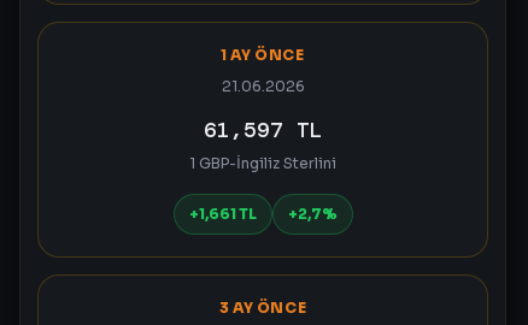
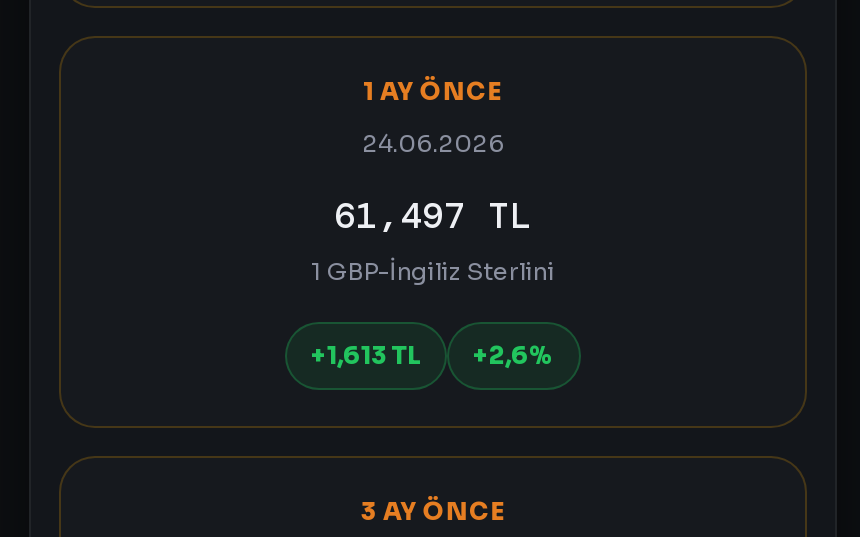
[221,77,304,95] 21.06.2026 -> [362,128,504,158] 24.06.2026
[203,116,322,144] 61,597 TL -> [334,192,532,240] 61,497 TL
[189,205,256,223] +1,661 TL -> [311,340,421,370] +1,613 TL
[288,205,337,223] +2,7% -> [473,340,555,370] +2,6%

